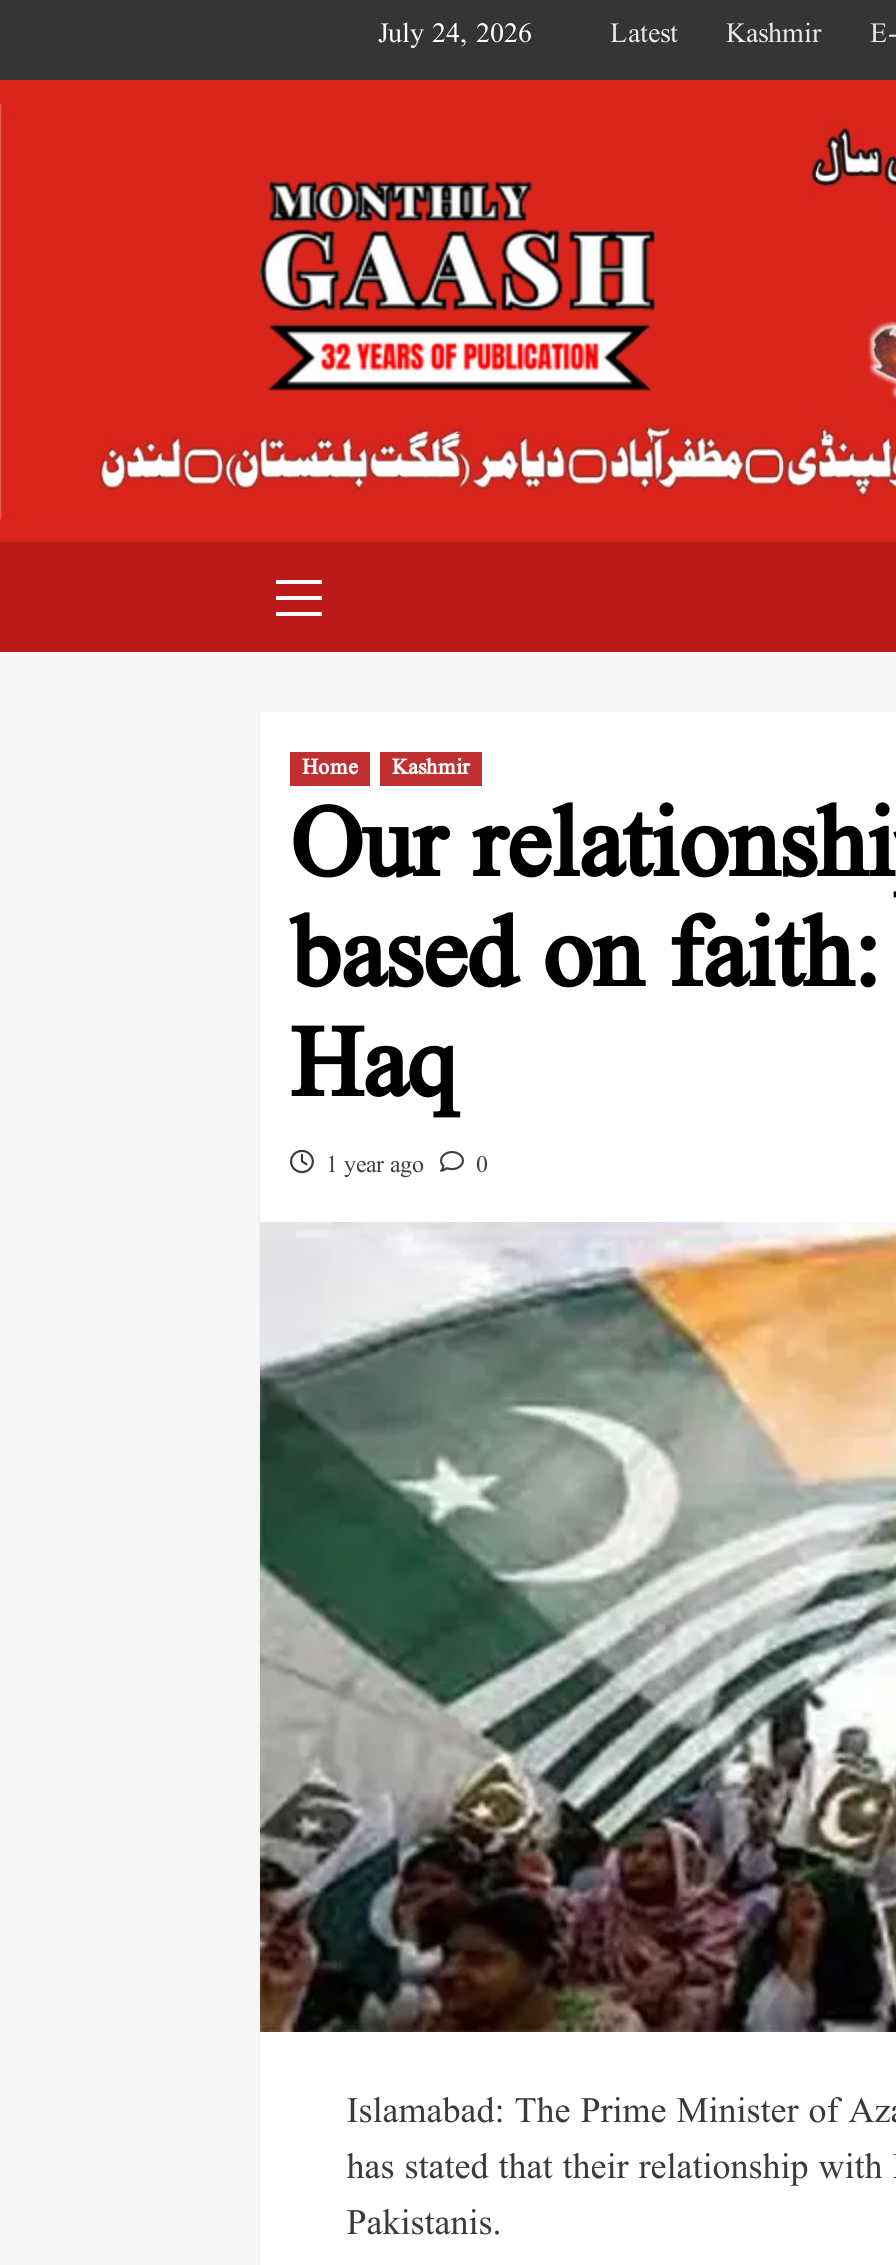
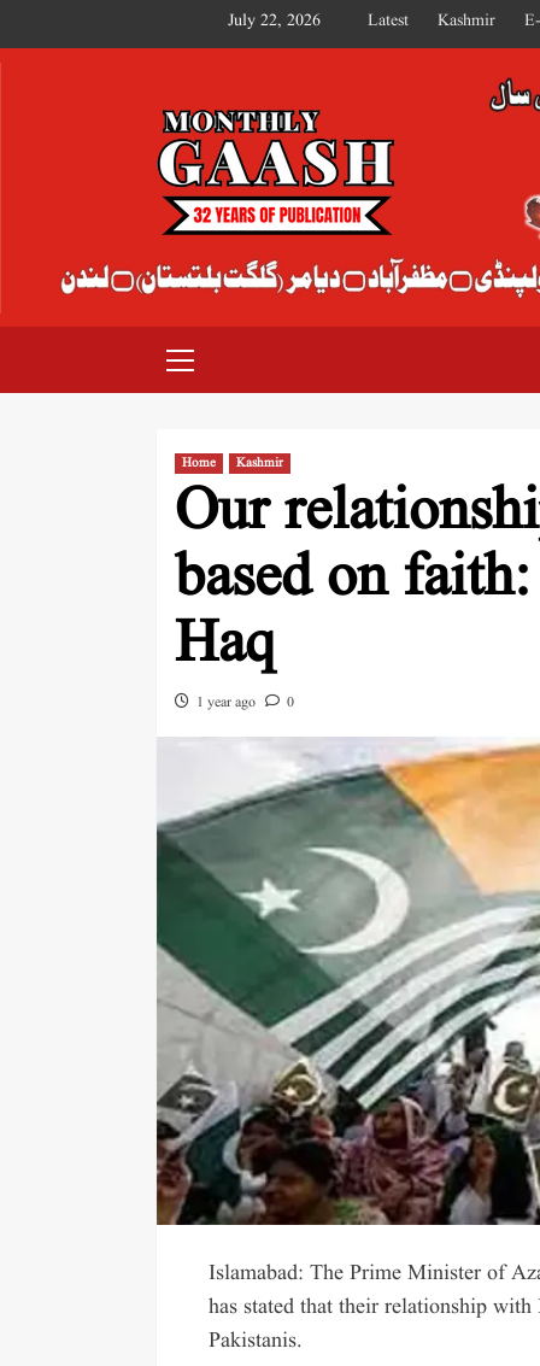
[378,14,532,54] July 24, 2026 -> [228,8,321,33] July 22, 2026

